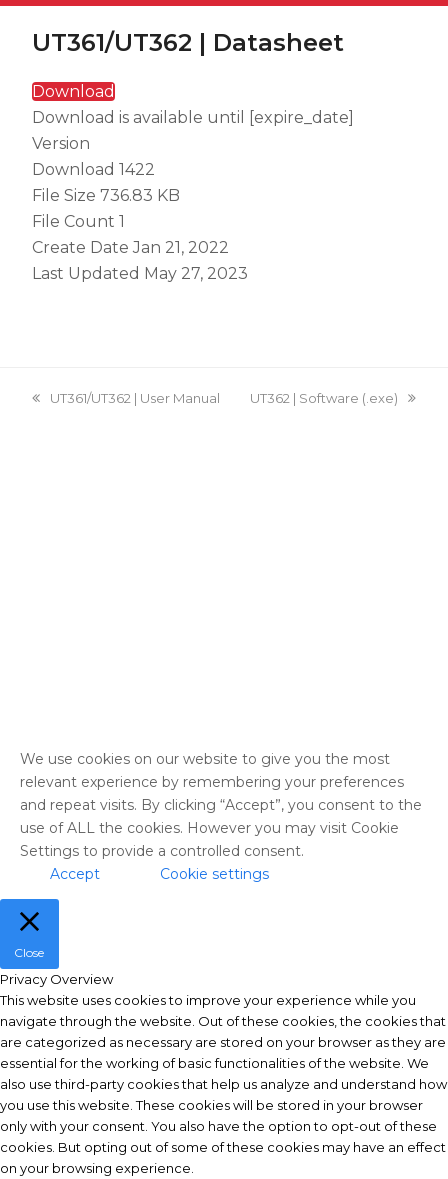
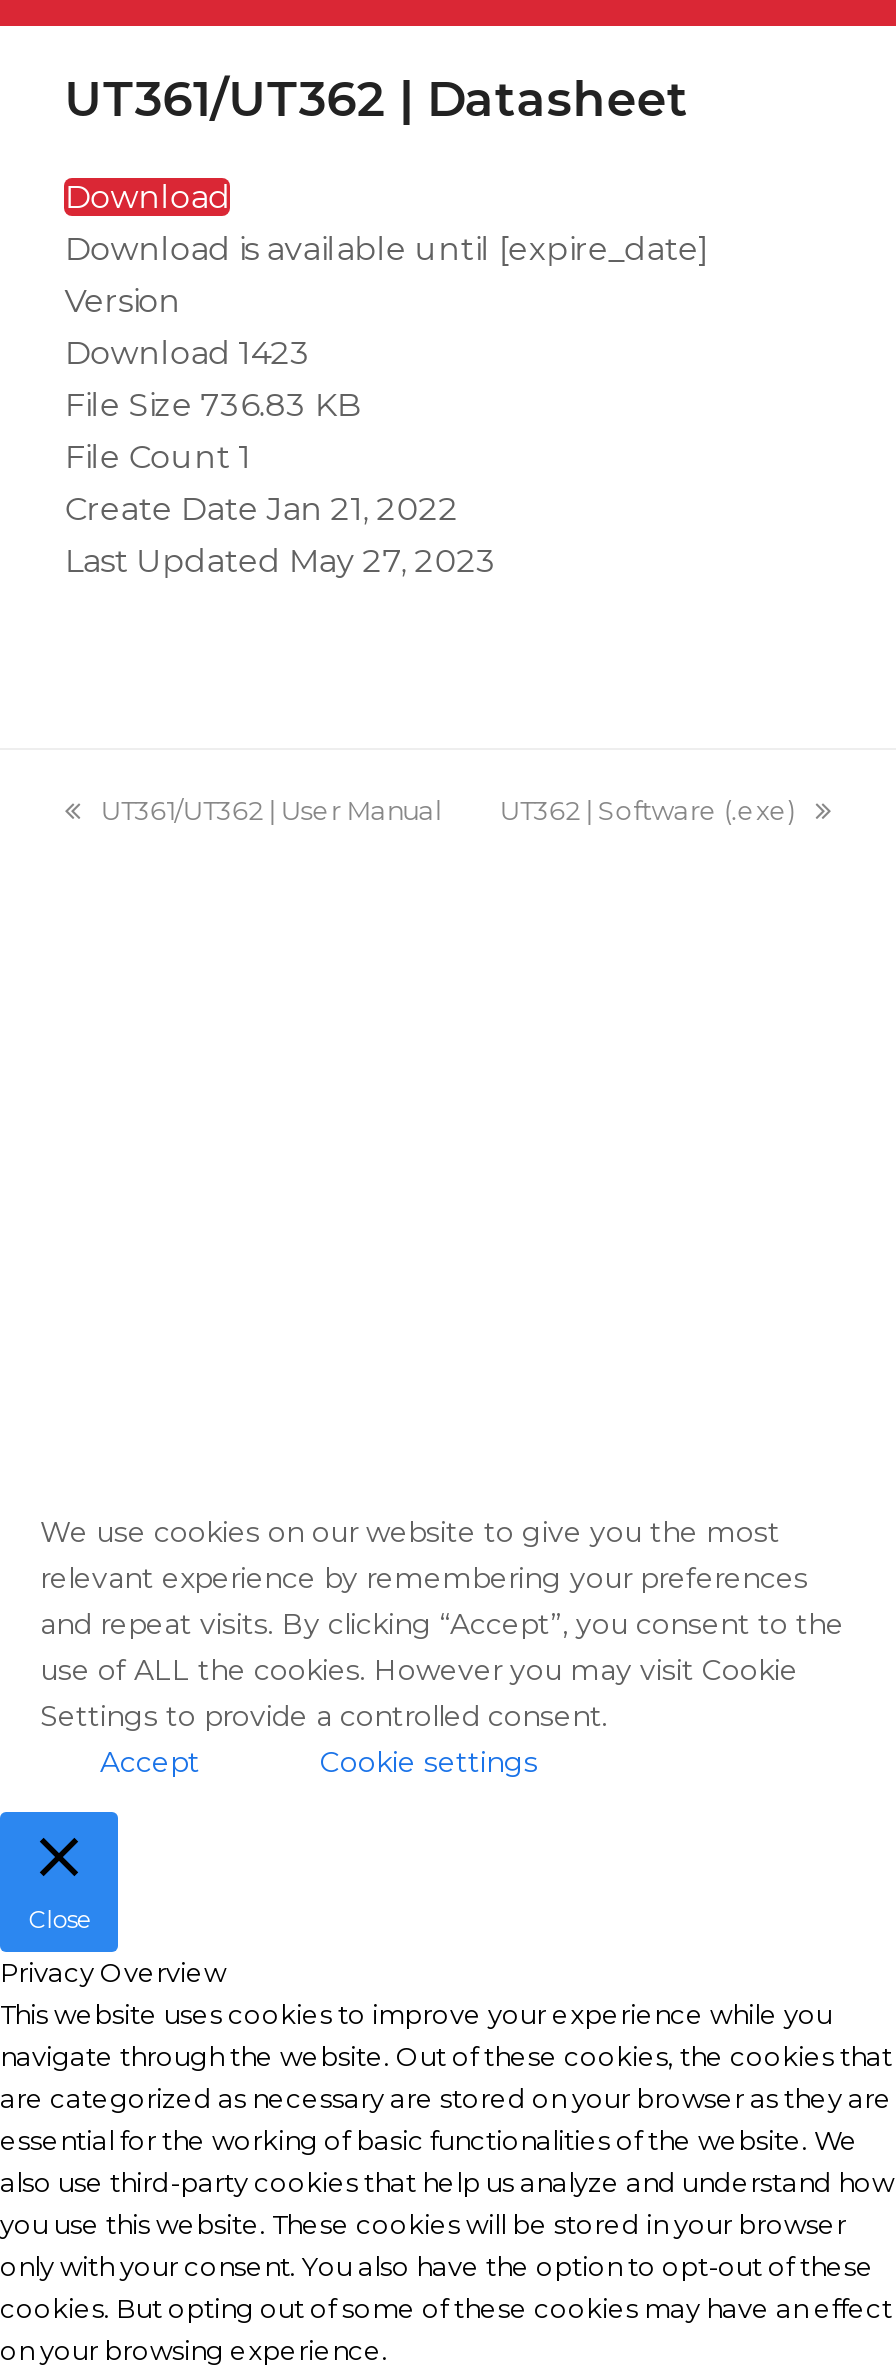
[32,160,155,179] Download 1422 -> [64,334,310,372] Download 1423

